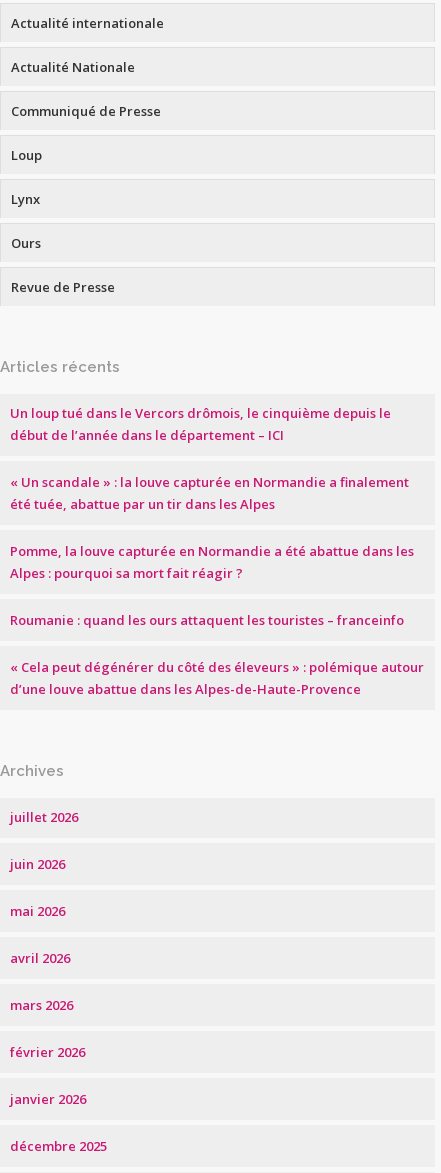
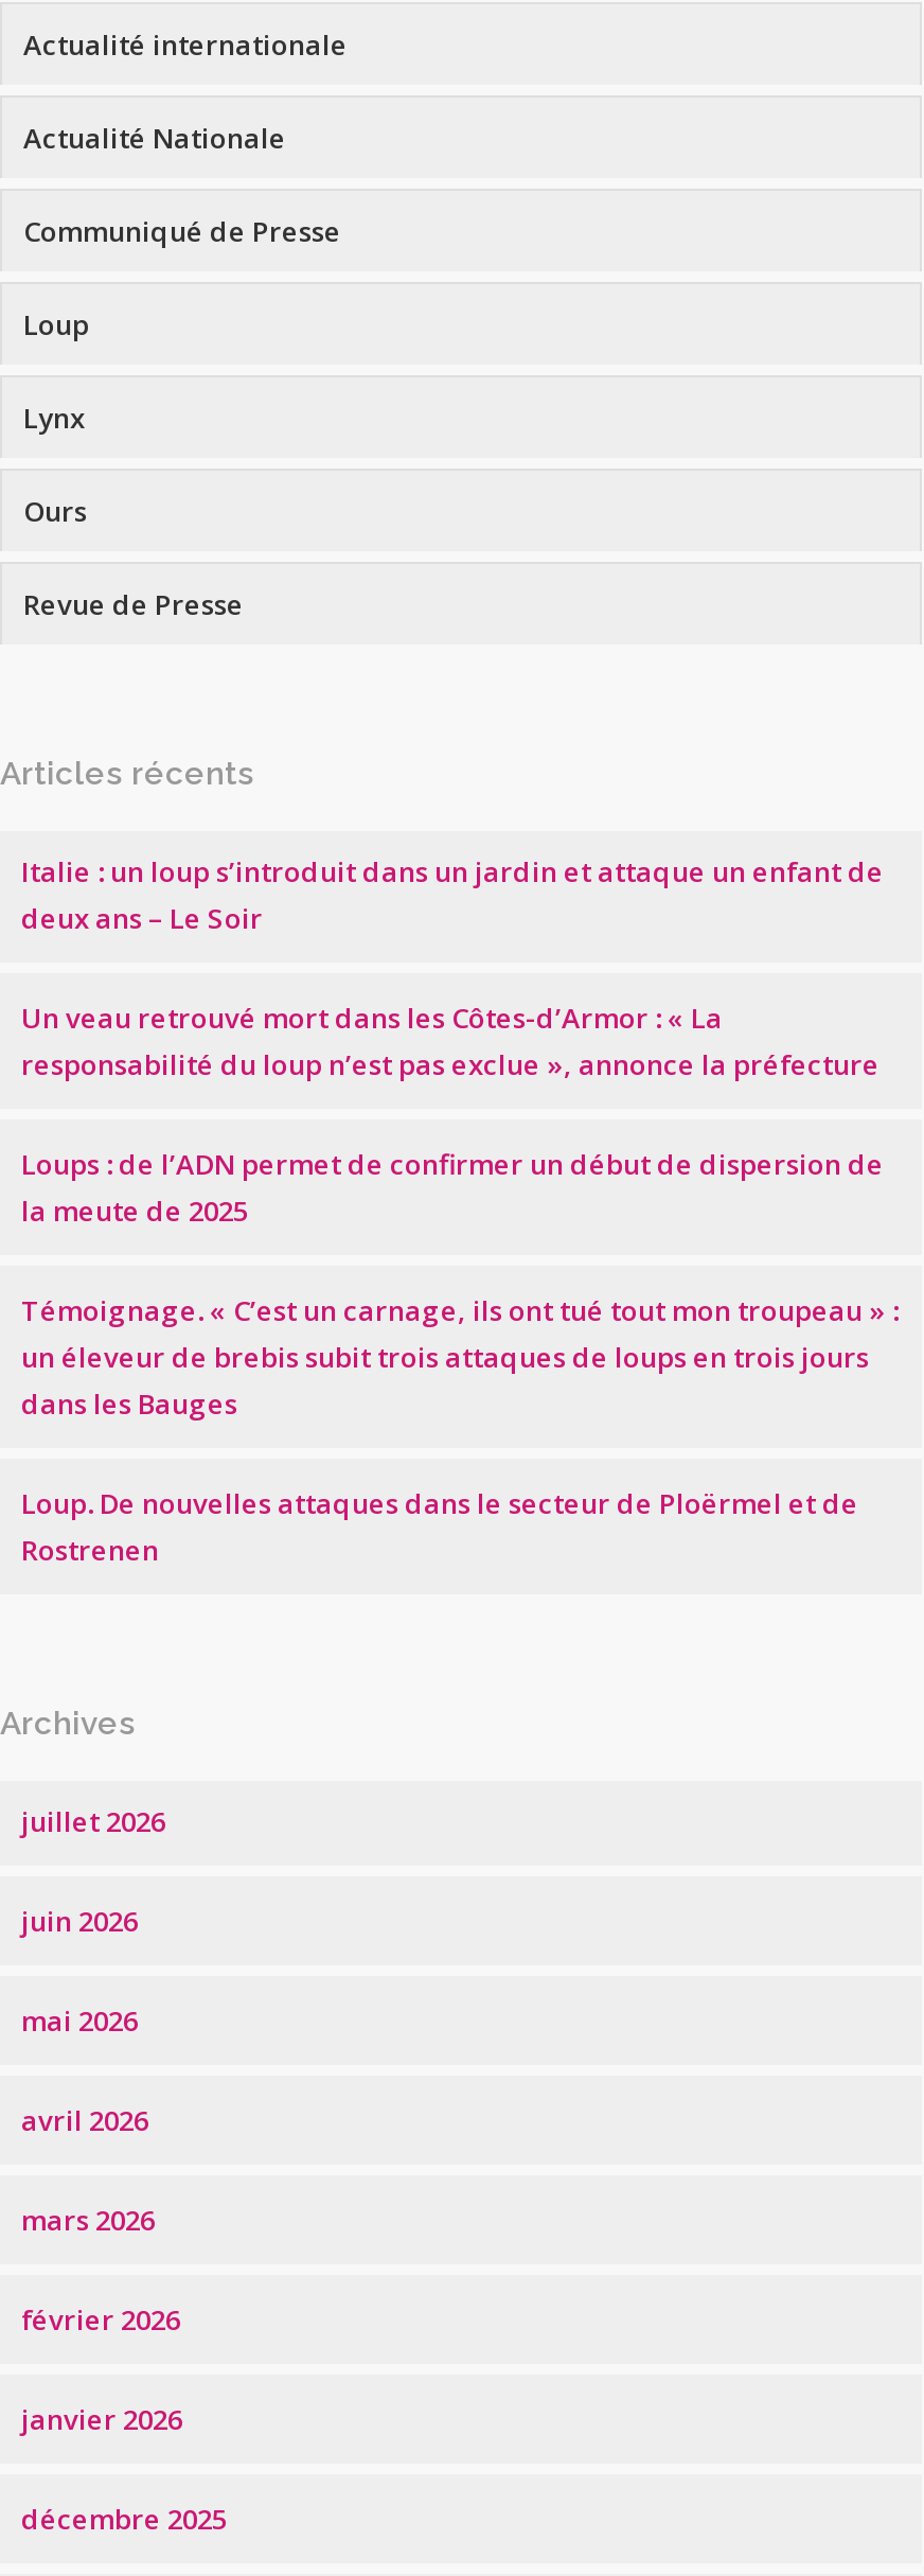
[10,404,391,444] Un loup tué dans le Vercors drômois, le cinquième depuis le | début de l’année dans le département – ICI -> [21,852,884,937] Italie : un loup s’introduit dans un jardin et attaque un enfant de | deux ans – Le Soir
[10,473,409,513] « Un scandale » : la louve capturée en Normandie a finalement | été tuée, abattue par un tir dans les Alpes -> [21,999,879,1083] Un veau retrouvé mort dans les Côtes-d’Armor : « La | responsabilité du loup n’est pas exclue », annonce la préfecture
[10,542,414,582] Pomme, la louve capturée en Normandie a été abattue dans les | Alpes : pourquoi sa mort fait réagir ? -> [21,1145,884,1230] Loups : de l’ADN permet de confirmer un début de dispersion de | la meute de 2025
[10,611,404,629] Roumanie : quand les ours attaquent les touristes – franceinfo -> [21,1291,899,1423] Témoignage. « C’est un carnage, ils ont tué tout mon troupeau » : | un éleveur de brebis subit trois attaques de loups en trois jours | dans les Bauges
[10,658,424,698] « Cela peut dégénérer du côté des éleveurs » : polémique autour | d’une louve abattue dans les Alpes-de-Haute-Provence -> [21,1484,858,1569] Loup. De nouvelles attaques dans le secteur de Ploërmel et de | Rostrenen

